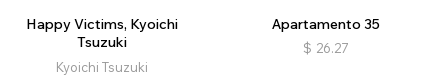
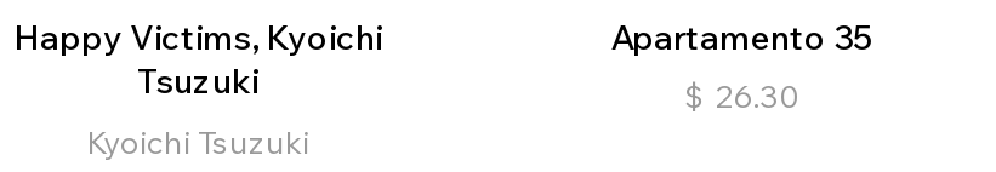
[303,40,349,56] $ 26.27 -> [684,77,798,115] $ 26.30

